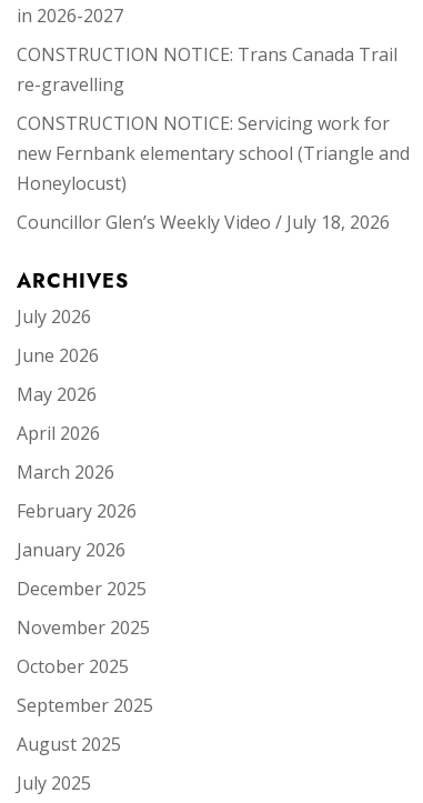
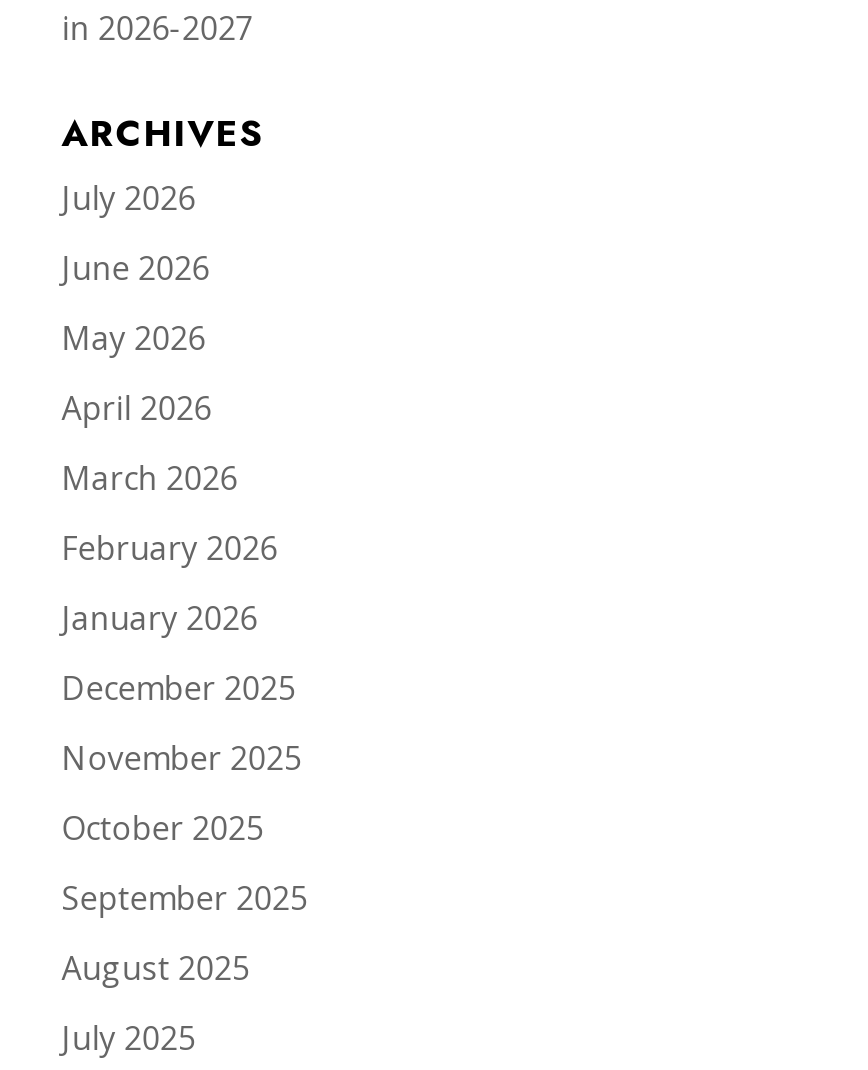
[16,42,409,234] CONSTRUCTION NOTICE: Trans Canada Trail | re-gravelling | CONSTRUCTION NOTICE: Servicing work for | new Fernbank elementary school (Triangle and | Honeylocust) | Councillor Glen’s Weekly Video / July 18, 2026 -> none

